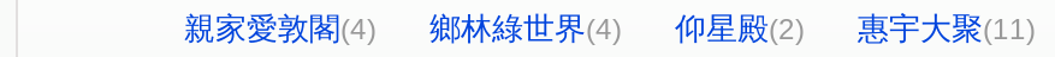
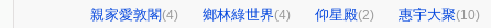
[184,11,1036,46] 親家愛敦閣(4) 鄉林綠世界(4) 仰星殿(2) 惠宇大聚(11) -> [90,6,480,23] 親家愛敦閣(4) 鄉林綠世界(4) 仰星殿(2) 惠宇大聚(10)

